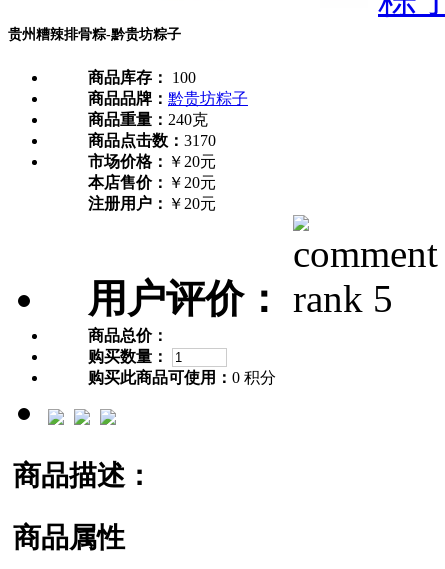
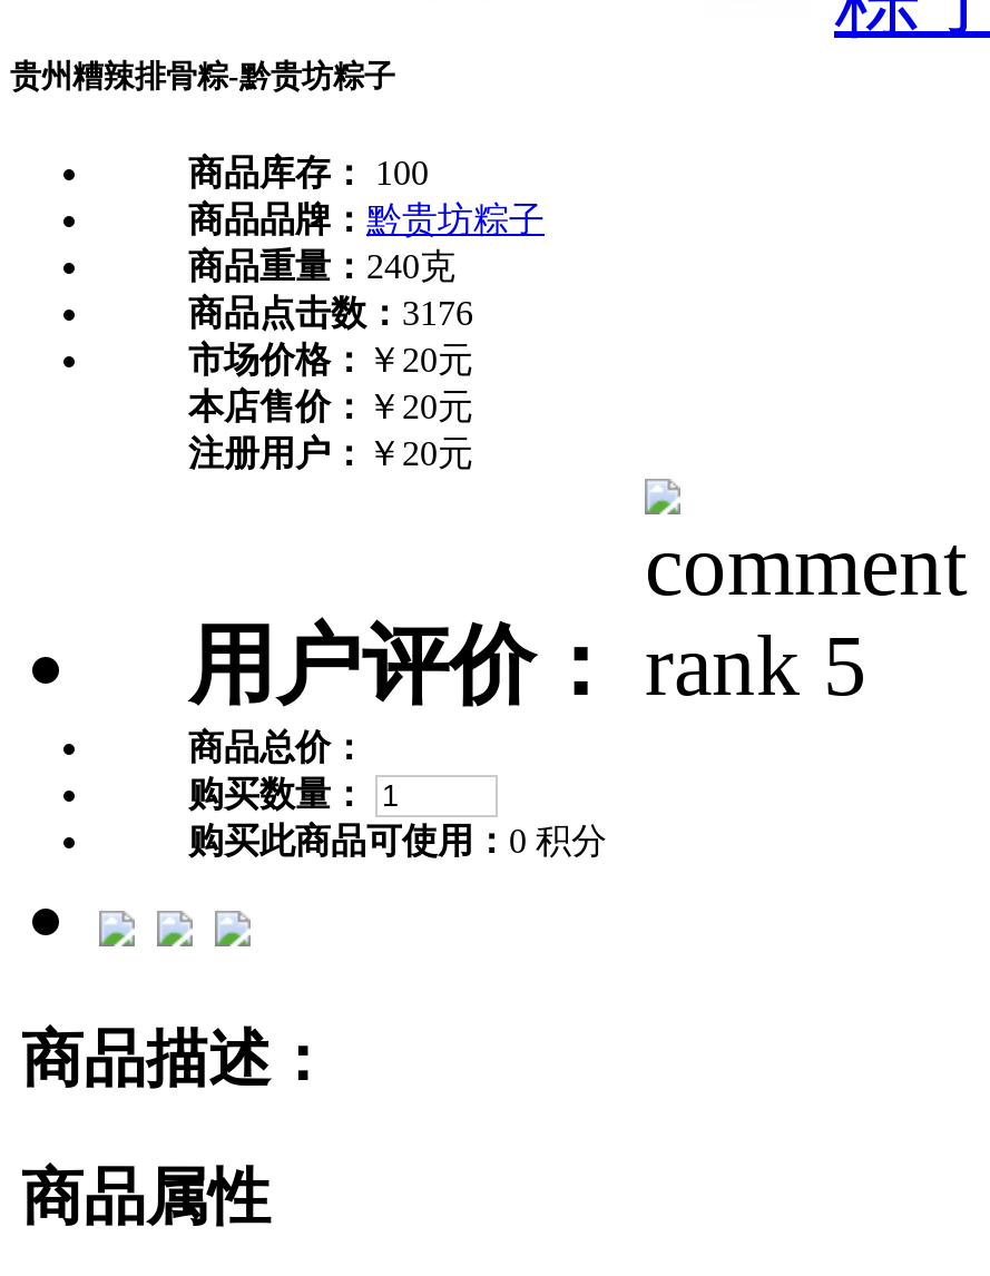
[88,132,216,149] 商品点击数：3170 -> [188,294,473,332] 商品点击数：3176

